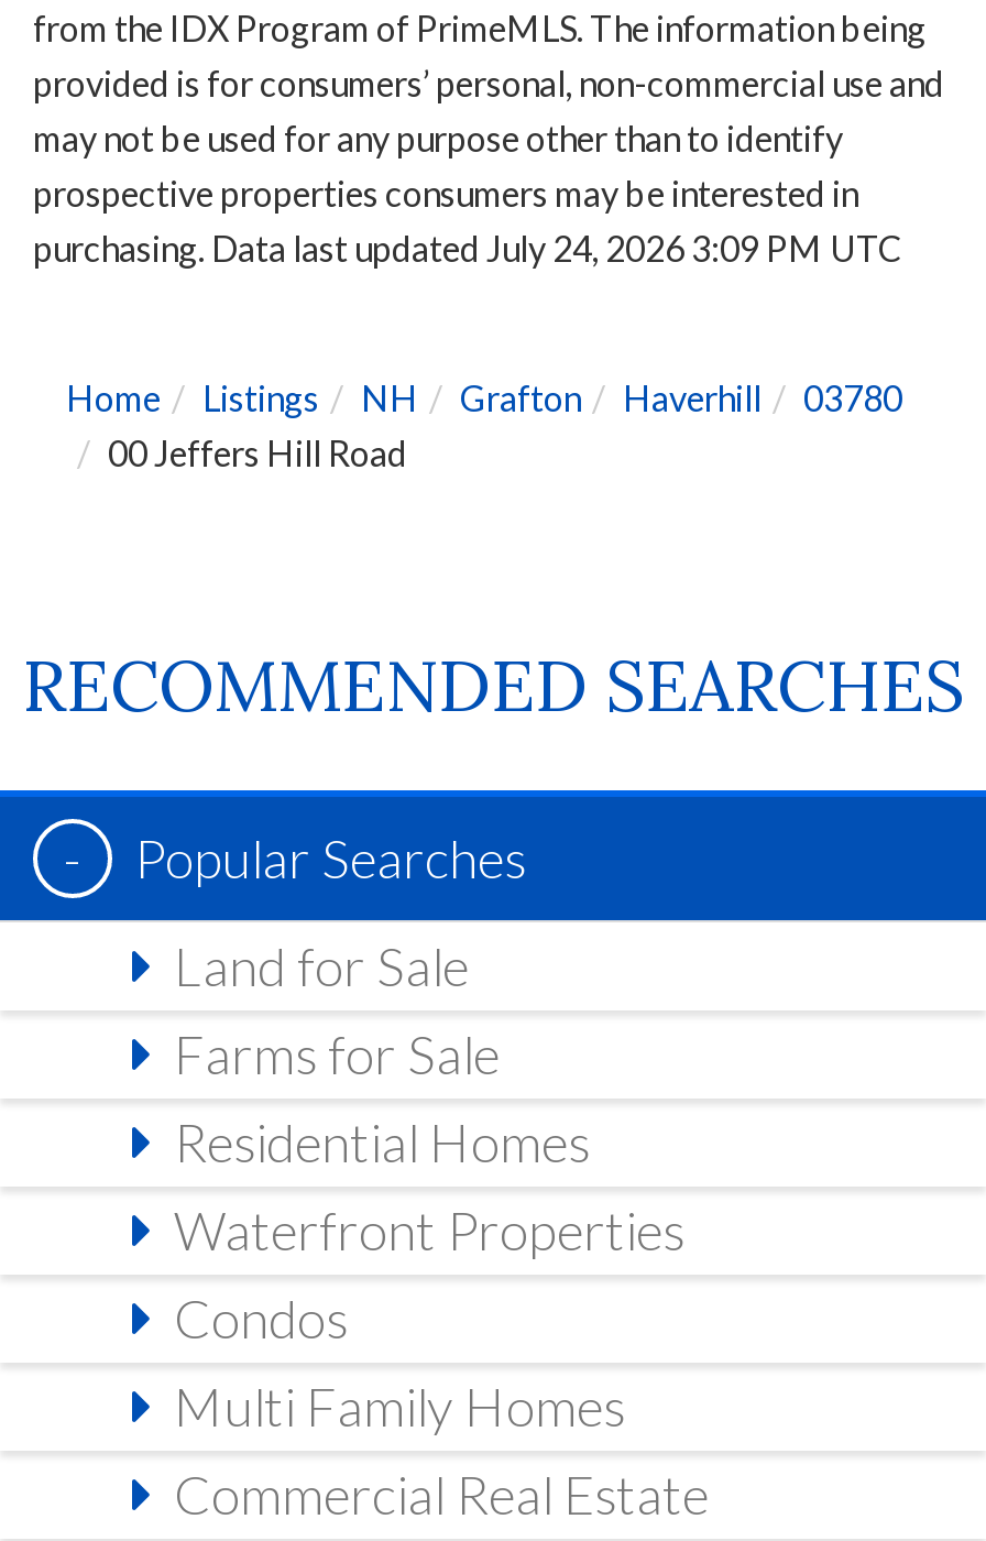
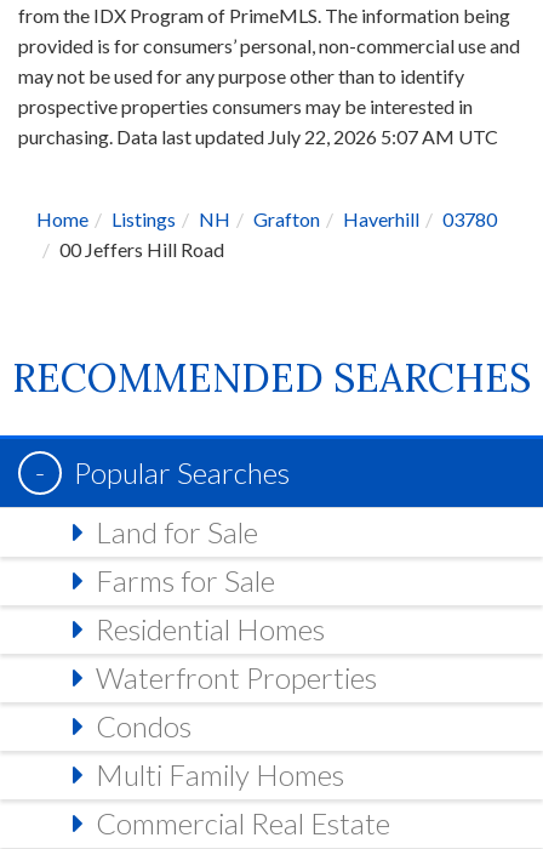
[33,227,902,269] purchasing. Data last updated July 24, 2026 3:09 PM UTC -> [18,125,498,148] purchasing. Data last updated July 22, 2026 5:07 AM UTC

